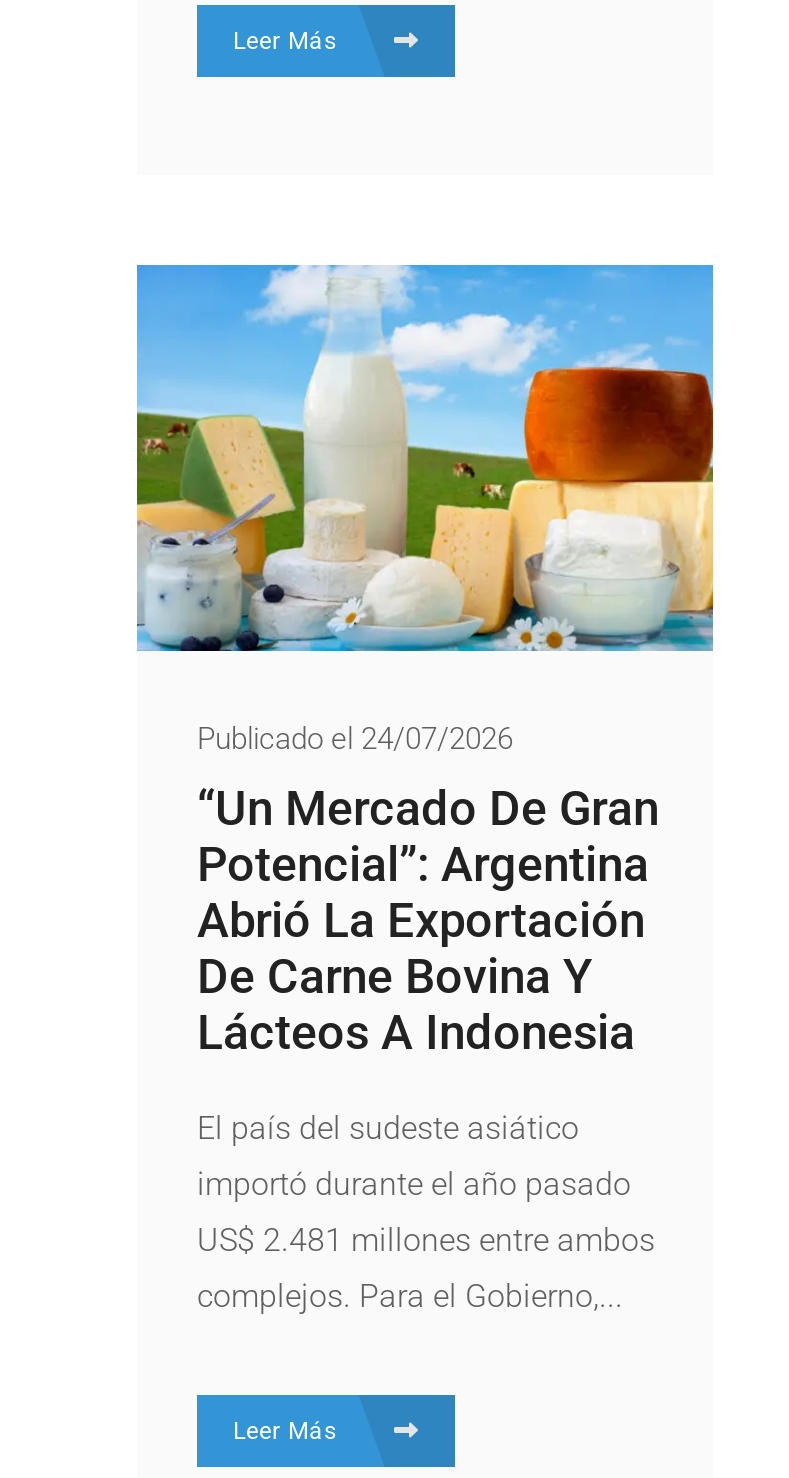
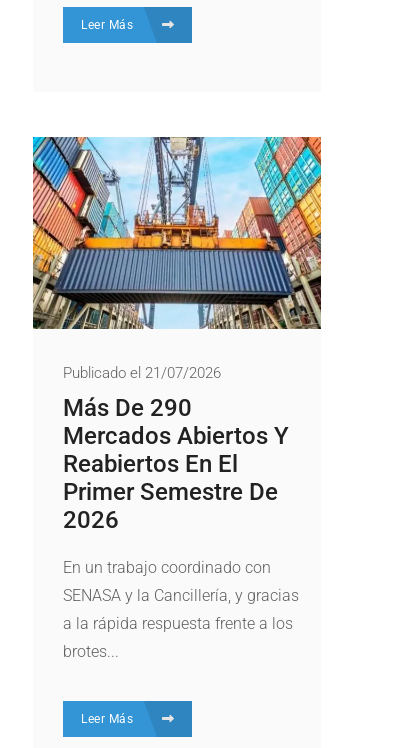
[135,262,715,1061] [image] | Publicado el 24/07/2026 | “Un Mercado De Gran | Potencial”: Argentina | Abrió La Exportación | De Carne Bovina Y | Lácteos A Indonesia -> [32,136,322,534] [image] | Publicado el 21/07/2026 | Más De 290 | Mercados Abiertos Y | Reabiertos En El | Primer Semestre De | 2026
[197,1109,579,1147] El país del sudeste asiático -> [63,558,271,577] En un trabajo coordinado con
[197,1165,631,1203] importó durante el año pasado -> [63,586,299,605] SENASA y la Cancillería, y gracias
[197,1221,655,1259] US$ 2.481 millones entre ambos -> [63,614,293,633] a la rápida respuesta frente a los
[197,1277,623,1315] complejos. Para el Gobierno,... -> [63,642,119,661] brotes...

